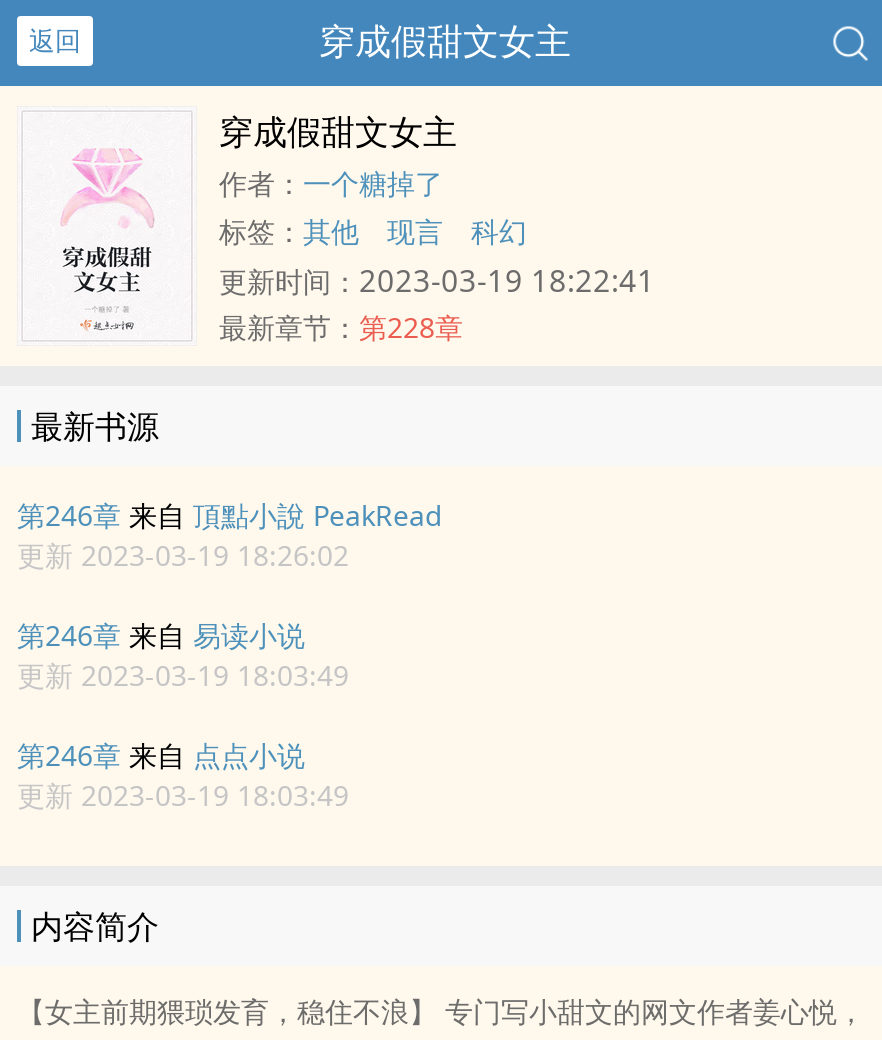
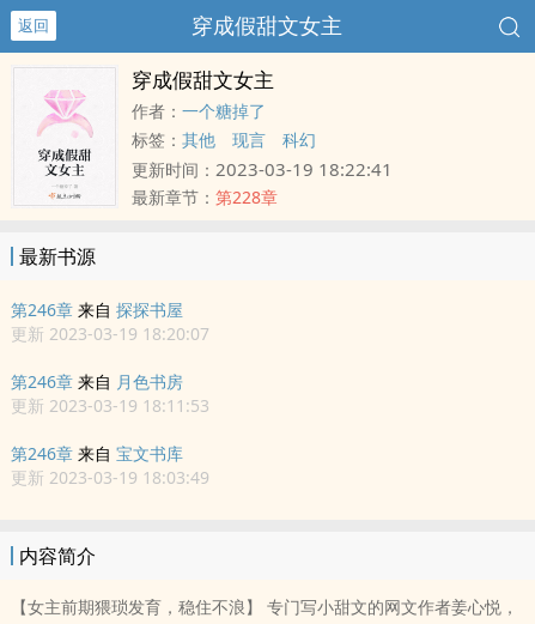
[17,496,443,574] 第246章来自頂點小說 PeakRead | 更新 2023-03-19 18:26:02 -> [11,298,209,345] 第246章来自探探书屋 | 更新 2023-03-19 18:20:07
[17,616,349,694] 第246章来自易读小说 | 更新 2023-03-19 18:03:49 -> [11,370,209,417] 第246章来自月色书房 | 更新 2023-03-19 18:11:53
[17,736,305,774] 第246章来自点点小说 -> [11,442,183,465] 第246章来自宝文书库

